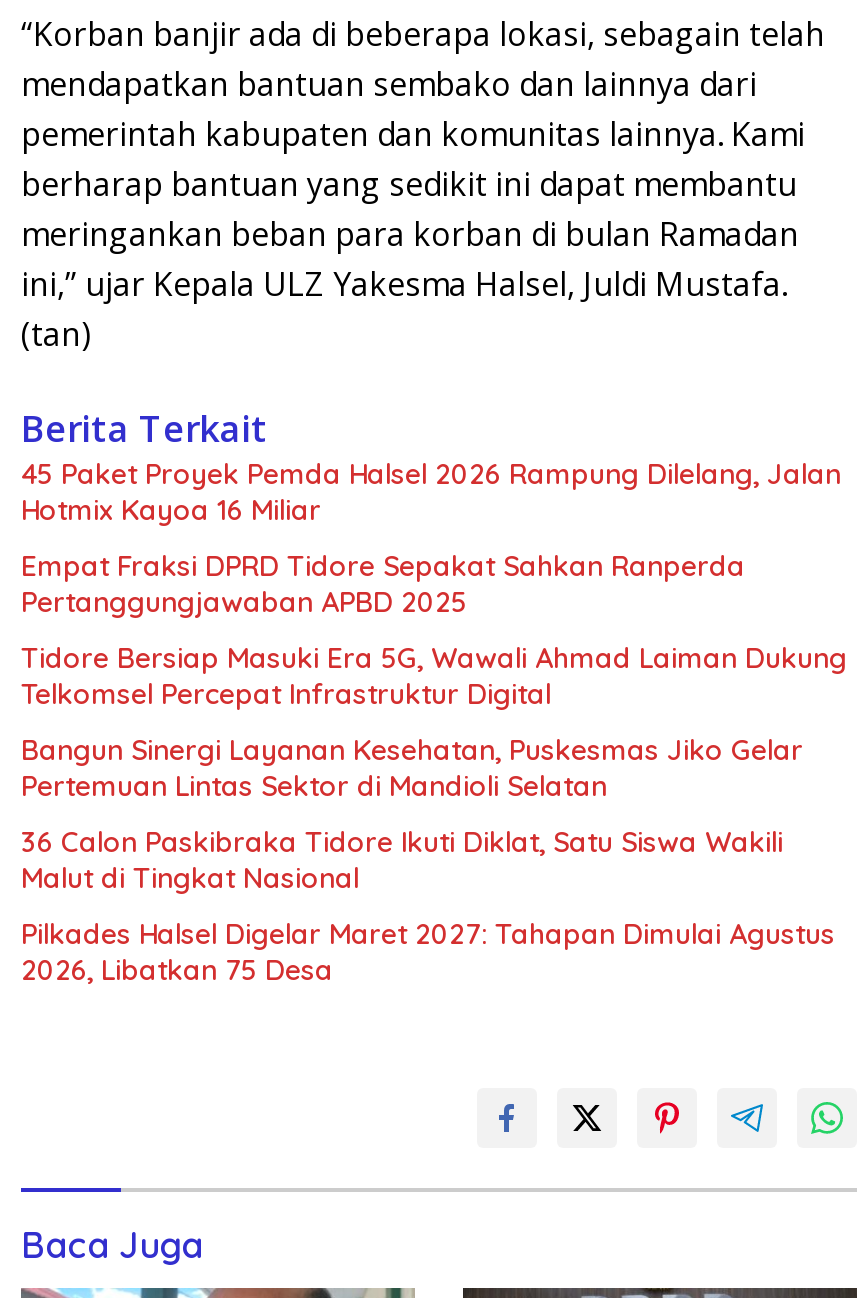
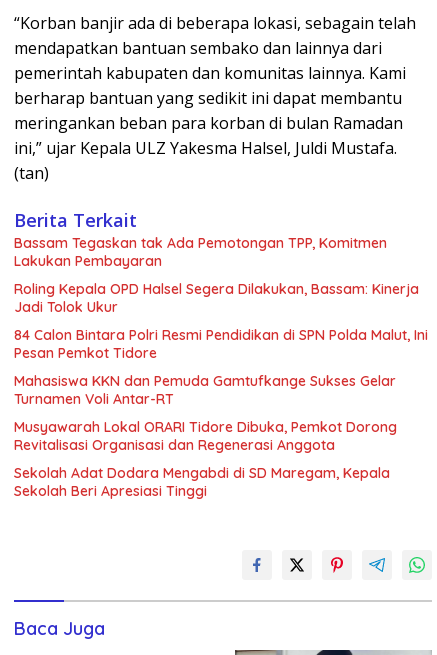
[21,457,841,529] 45 Paket Proyek Pemda Halsel 2026 Rampung Dilelang, Jalan | Hotmix Kayoa 16 Miliar -> [14,234,387,270] Bassam Tegaskan tak Ada Pemotongan TPP, Komitmen | Lakukan Pembayaran
[21,549,745,621] Empat Fraksi DPRD Tidore Sepakat Sahkan Ranperda | Pertanggungjawaban APBD 2025 -> [14,280,419,316] Roling Kepala OPD Halsel Segera Dilakukan, Bassam: Kinerja | Jadi Tolok Ukur
[21,641,847,713] Tidore Bersiap Masuki Era 5G, Wawali Ahmad Laiman Dukung | Telkomsel Percepat Infrastruktur Digital -> [14,326,428,362] 84 Calon Bintara Polri Resmi Pendidikan di SPN Polda Malut, Ini | Pesan Pemkot Tidore
[21,733,803,805] Bangun Sinergi Layanan Kesehatan, Puskesmas Jiko Gelar | Pertemuan Lintas Sektor di Mandioli Selatan -> [14,372,396,408] Mahasiswa KKN dan Pemuda Gamtufkange Sukses Gelar | Turnamen Voli Antar-RT
[21,825,783,897] 36 Calon Paskibraka Tidore Ikuti Diklat, Satu Siswa Wakili | Malut di Tingkat Nasional -> [14,418,397,454] Musyawarah Lokal ORARI Tidore Dibuka, Pemkot Dorong | Revitalisasi Organisasi dan Regenerasi Anggota
[21,917,835,989] Pilkades Halsel Digelar Maret 2027: Tahapan Dimulai Agustus | 2026, Libatkan 75 Desa -> [14,464,390,500] Sekolah Adat Dodara Mengabdi di SD Maregam, Kepala | Sekolah Beri Apresiasi Tinggi

